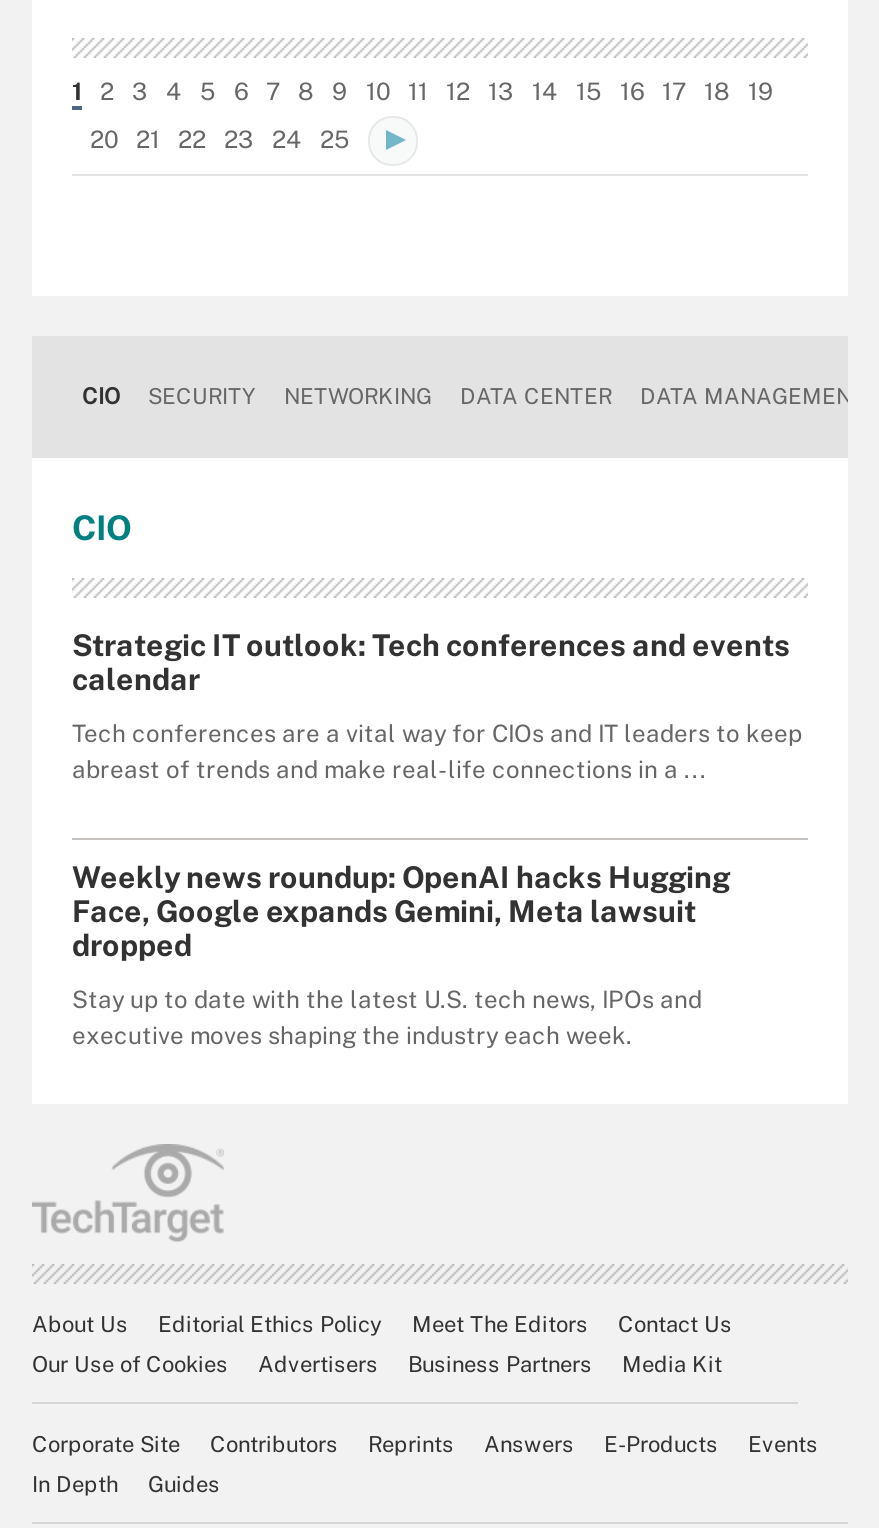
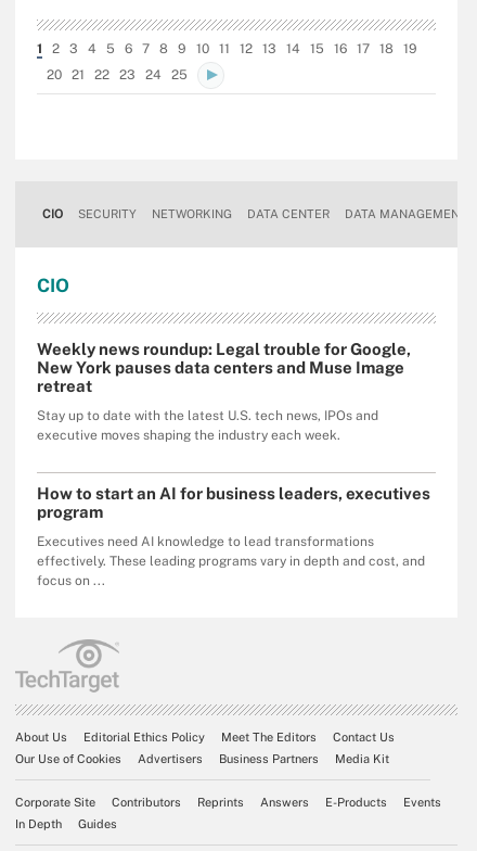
[72,627,802,961] Strategic IT outlook: Tech conferences and events | calendar | Tech conferences are a vital way for CIOs and IT leaders to keep | abreast of trends and make real-life connections in a ... | Weekly news roundup: OpenAI hacks Hugging | Face, Google expands Gemini, Meta lawsuit | dropped -> [37,339,411,395] Weekly news roundup: Legal trouble for Google, | New York pauses data centers and Muse Image | retreat
moved [72,985,702,1049] -> [37,408,378,442]: Stay up to date with the latest U.S. tech news, IPOs and | executive moves shaping the industry each week.
none -> [37,484,430,588] How to start an AI for business leaders, executives | program | Executives need AI knowledge to lead transformations | effectively. These leading programs vary in depth and cost, and | focus on ...

